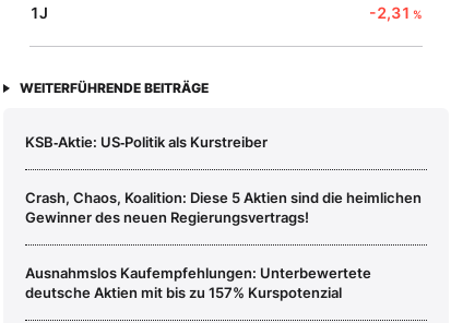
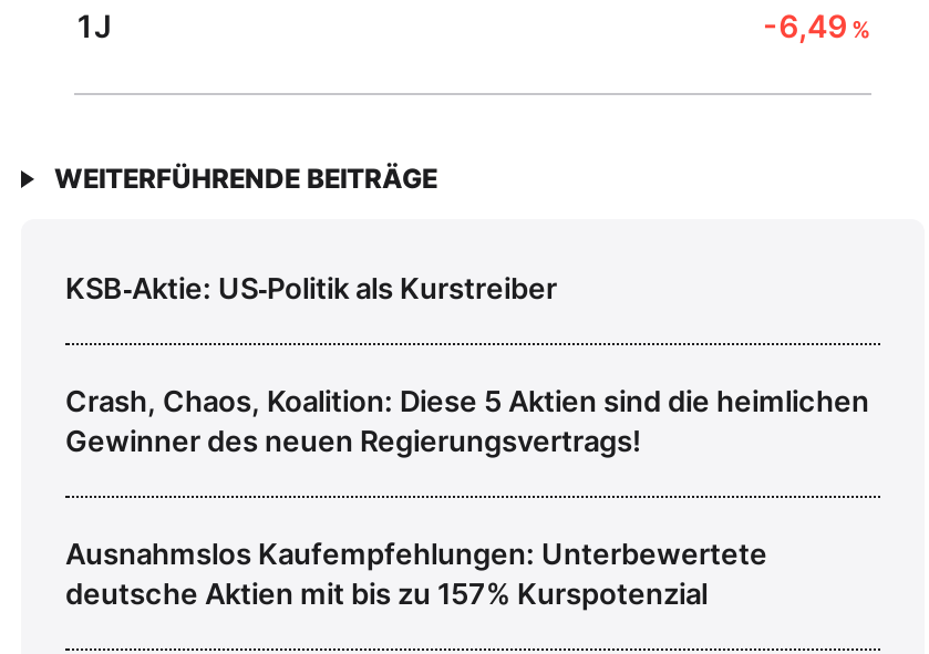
[369,4,423,22] -2,31% -> [763,8,871,45] -6,49%

